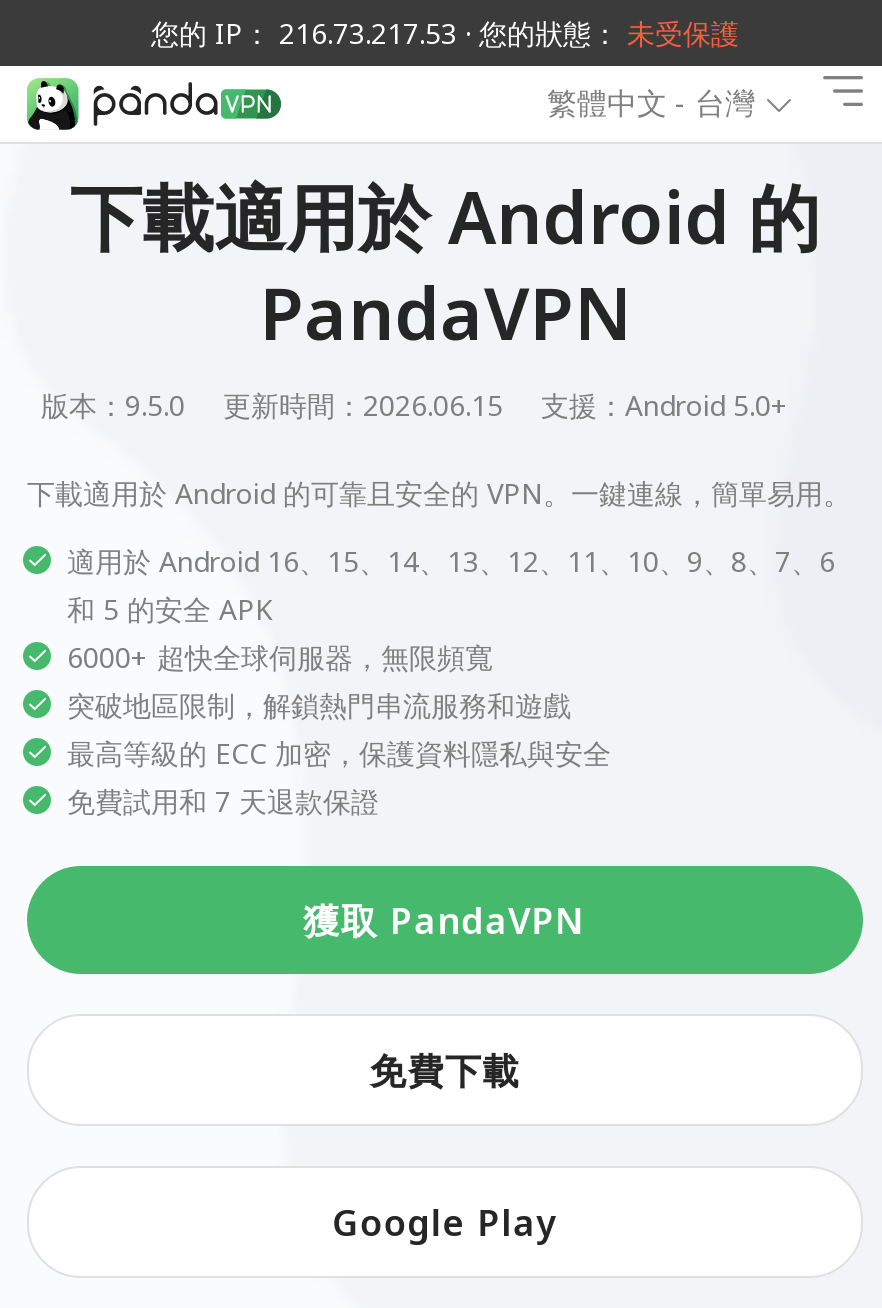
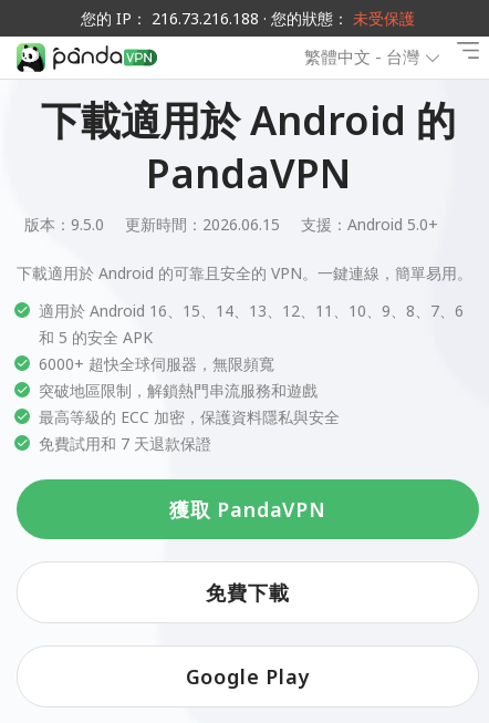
[151,14,739,52] 您的 IP： 216.73.217.53 · 您的狀態：未受保護 -> [81,8,415,29] 您的 IP： 216.73.216.188 · 您的狀態：未受保護

